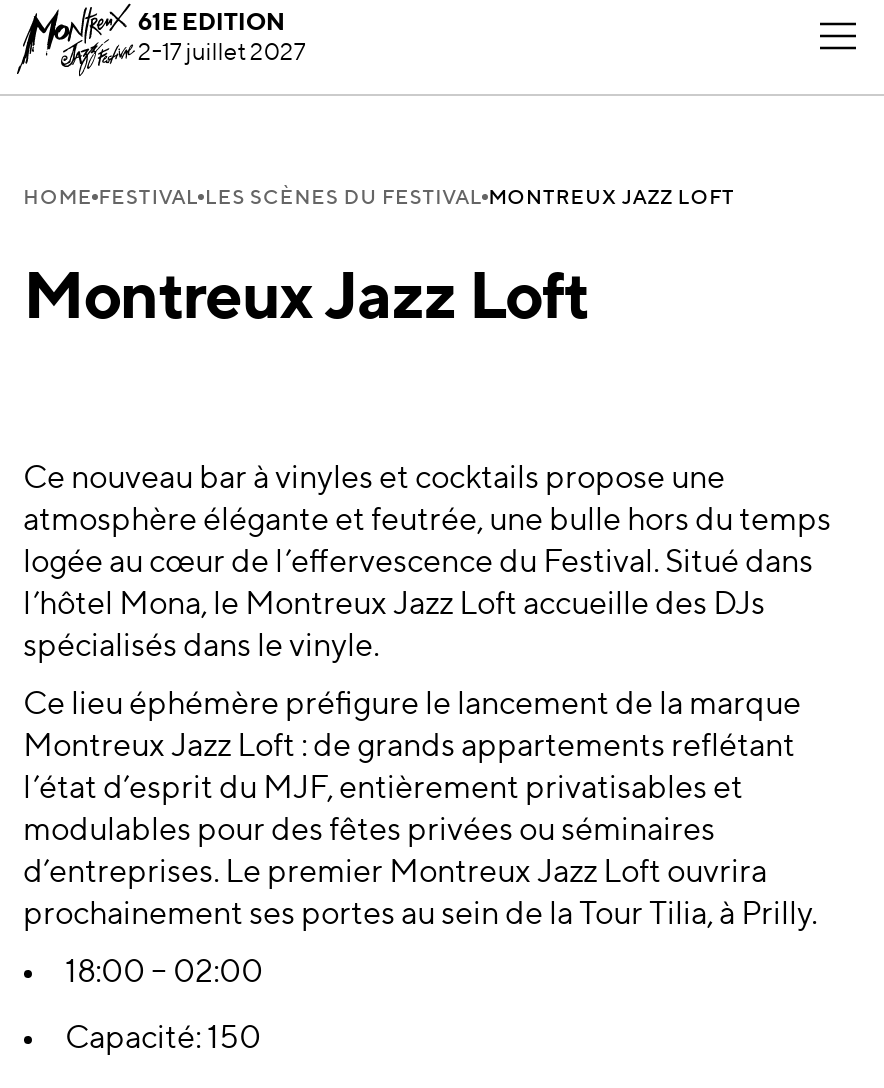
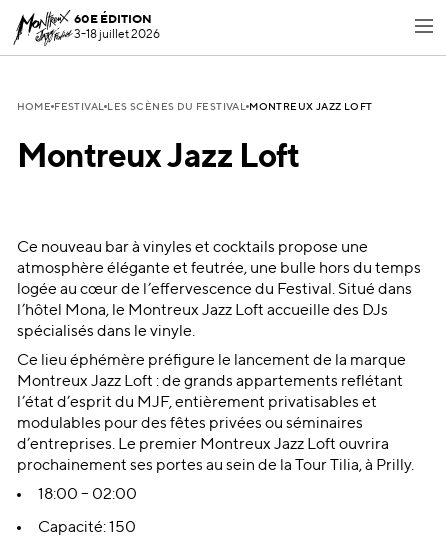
[138,12,306,66] 61E EDITION | 2-17 juillet 2027 -> [74,14,160,41] 60E ÉDITION | 3-18 juillet 2026

